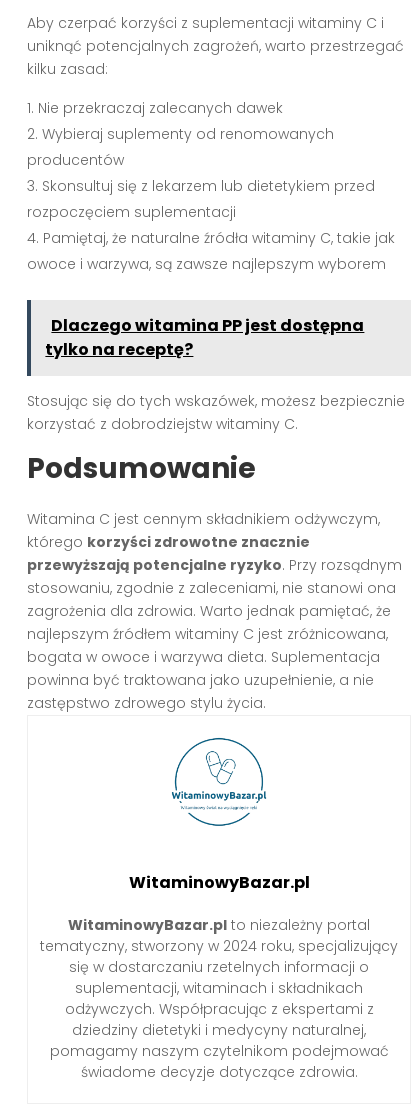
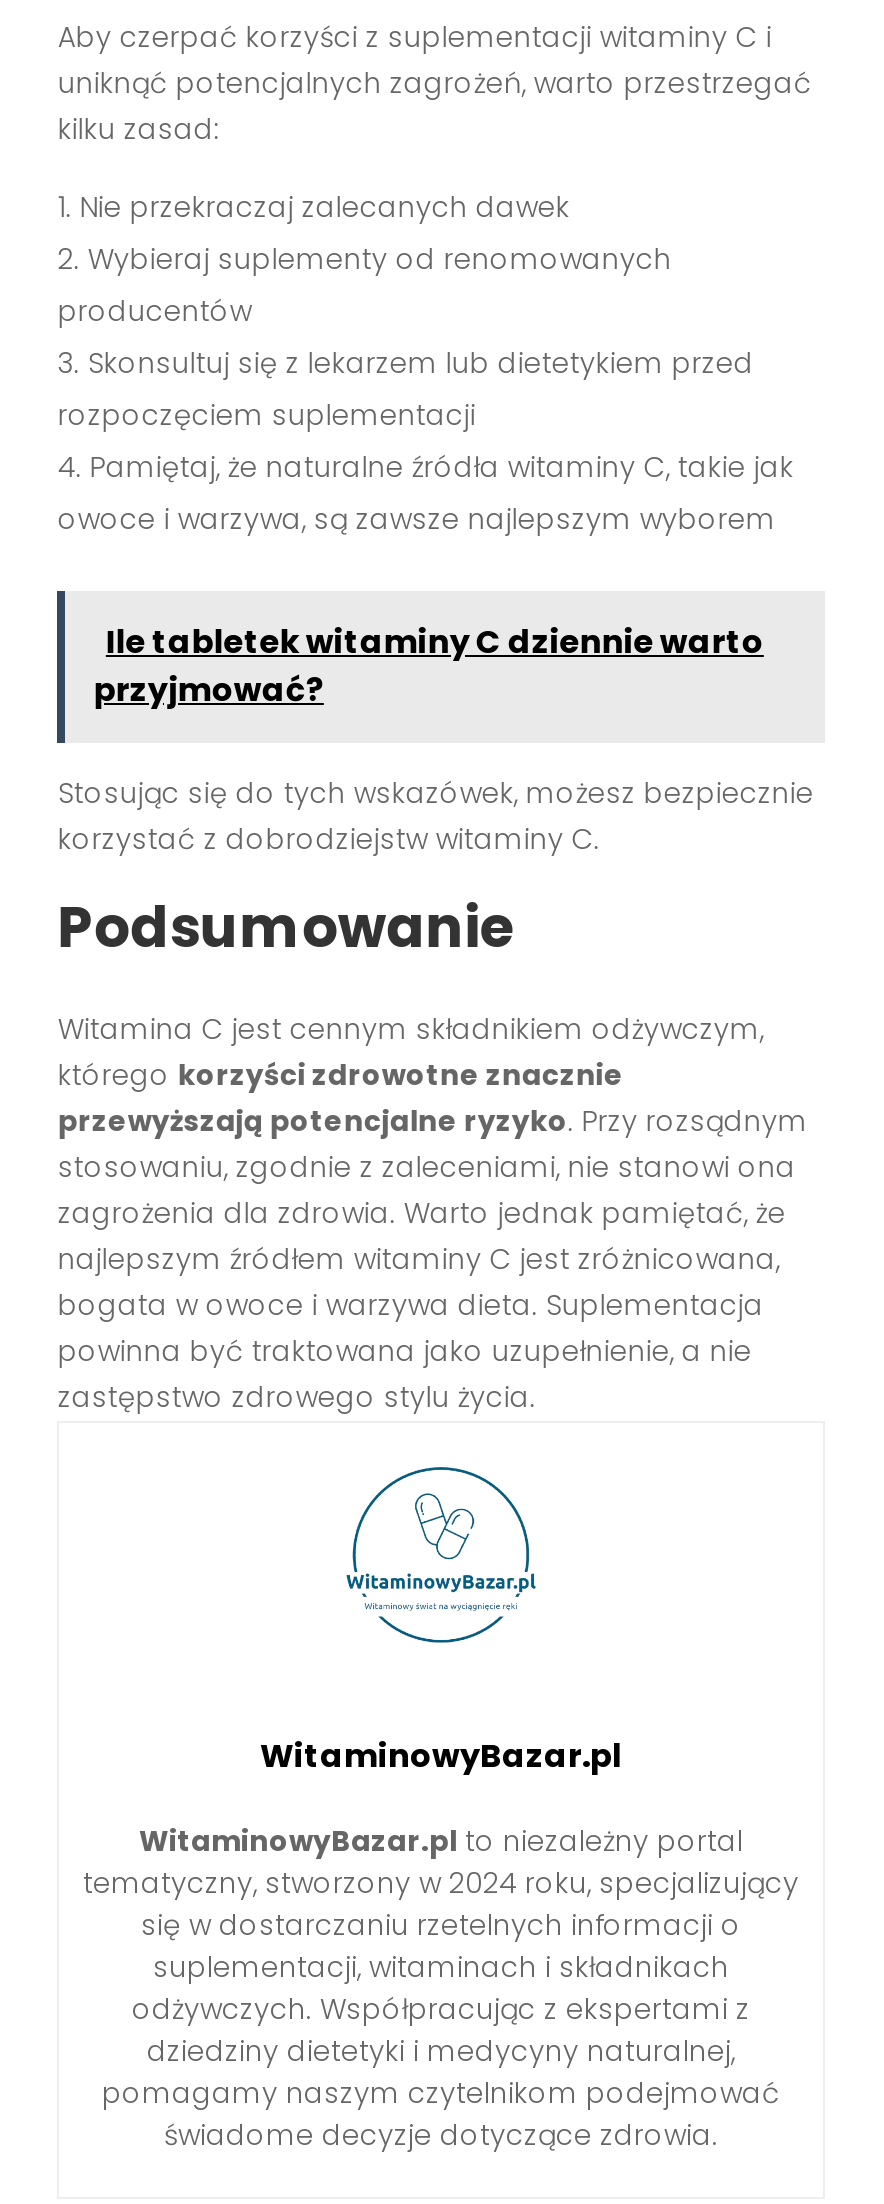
[45,314,364,361] Dlaczego witamina PP jest dostępna | tylko na receptę? -> [94,619,764,713] Ile tabletek witaminy C dziennie warto | przyjmować?

